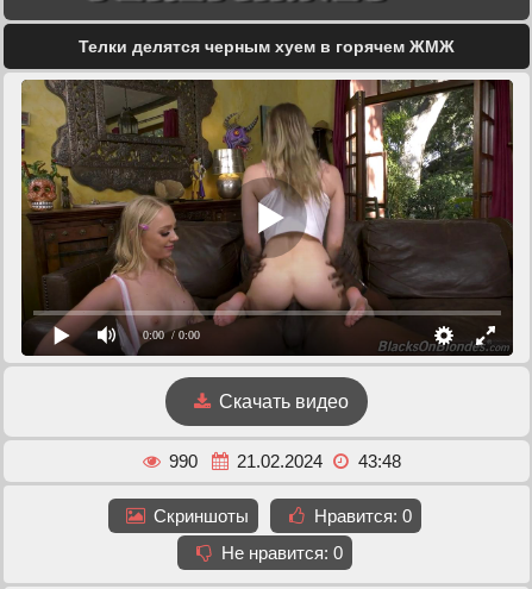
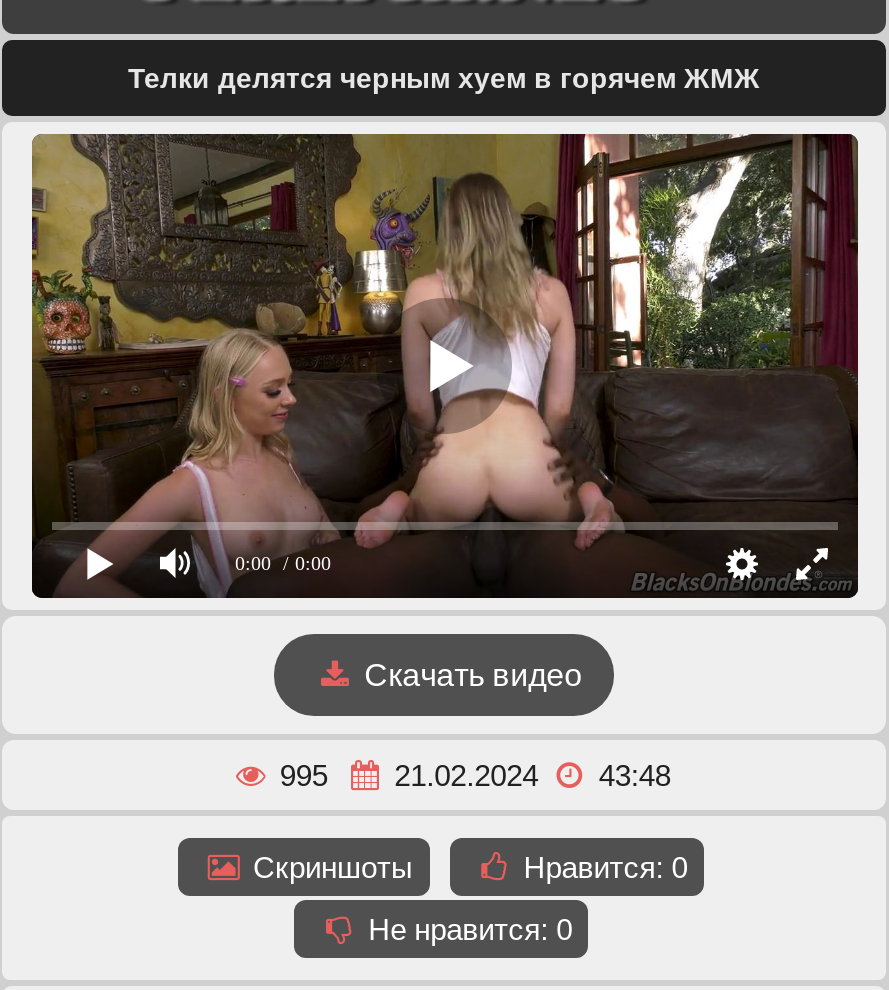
[164,451,402,472] 990 21.02.2024 43:48 -> [272,759,671,793] 995 21.02.2024 43:48

